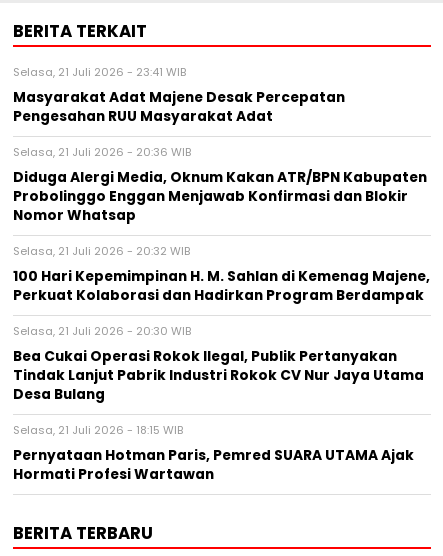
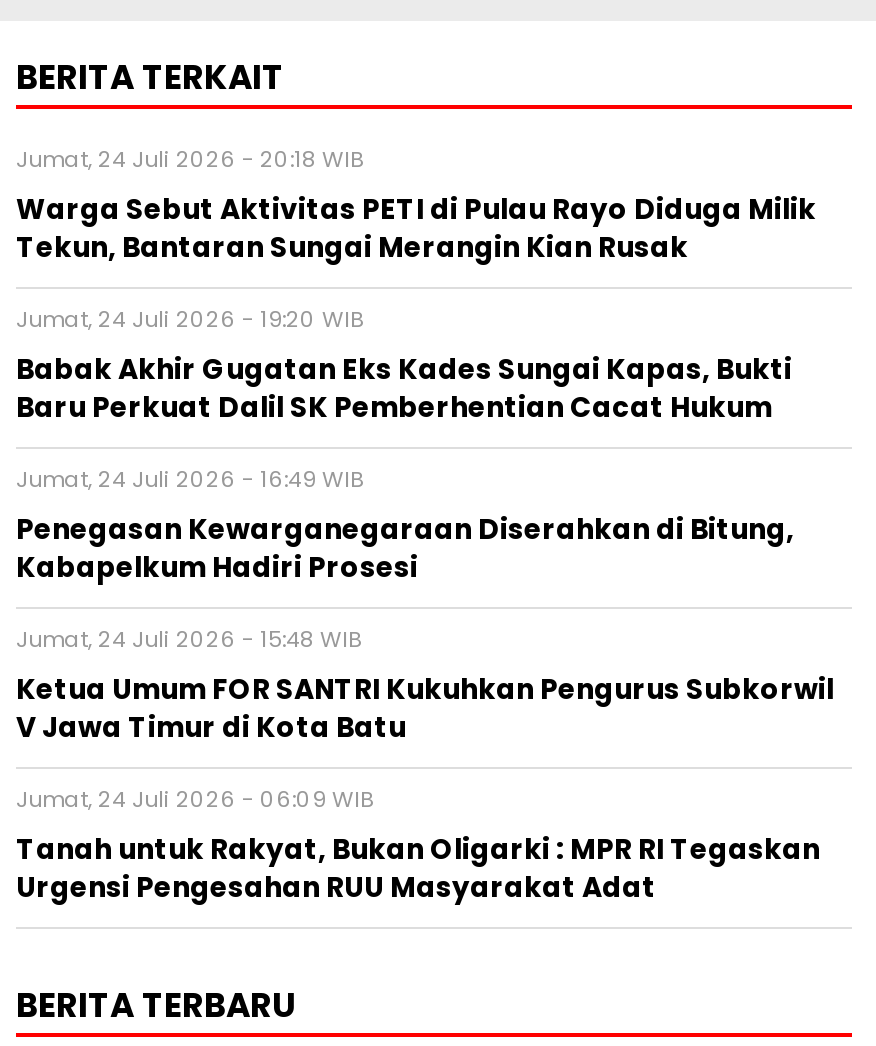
[13,64,345,126] Selasa, 21 Juli 2026 - 23:41 WIB | Masyarakat Adat Majene Desak Percepatan | Pengesahan RUU Masyarakat Adat -> [16,142,816,266] Jumat, 24 Juli 2026 - 20:18 WIB | Warga Sebut Aktivitas PETI di Pulau Rayo Diduga Milik | Tekun, Bantaran Sungai Merangin Kian Rusak
[13,144,427,225] Selasa, 21 Juli 2026 - 20:36 WIB | Diduga Alergi Media, Oknum Kakan ATR/BPN Kabupaten | Probolinggo Enggan Menjawab Konfirmasi dan Blokir | Nomor Whatsap -> [16,302,792,426] Jumat, 24 Juli 2026 - 19:20 WIB | Babak Akhir Gugatan Eks Kades Sungai Kapas, Bukti | Baru Perkuat Dalil SK Pemberhentian Cacat Hukum
[13,243,430,305] Selasa, 21 Juli 2026 - 20:32 WIB | 100 Hari Kepemimpinan H. M. Sahlan di Kemenag Majene, | Perkuat Kolaborasi dan Hadirkan Program Berdampak -> [16,462,794,586] Jumat, 24 Juli 2026 - 16:49 WIB | Penegasan Kewarganegaraan Diserahkan di Bitung, | Kabapelkum Hadiri Prosesi
[13,323,424,404] Selasa, 21 Juli 2026 - 20:30 WIB | Bea Cukai Operasi Rokok Ilegal, Publik Pertanyakan | Tindak Lanjut Pabrik Industri Rokok CV Nur Jaya Utama | Desa Bulang -> [16,622,834,746] Jumat, 24 Juli 2026 - 15:48 WIB | Ketua Umum FOR SANTRI Kukuhkan Pengurus Subkorwil | V Jawa Timur di Kota Batu
[13,422,414,484] Selasa, 21 Juli 2026 - 18:15 WIB | Pernyataan Hotman Paris, Pemred SUARA UTAMA Ajak | Hormati Profesi Wartawan -> [16,782,820,906] Jumat, 24 Juli 2026 - 06:09 WIB | Tanah untuk Rakyat, Bukan Oligarki : MPR RI Tegaskan | Urgensi Pengesahan RUU Masyarakat Adat

